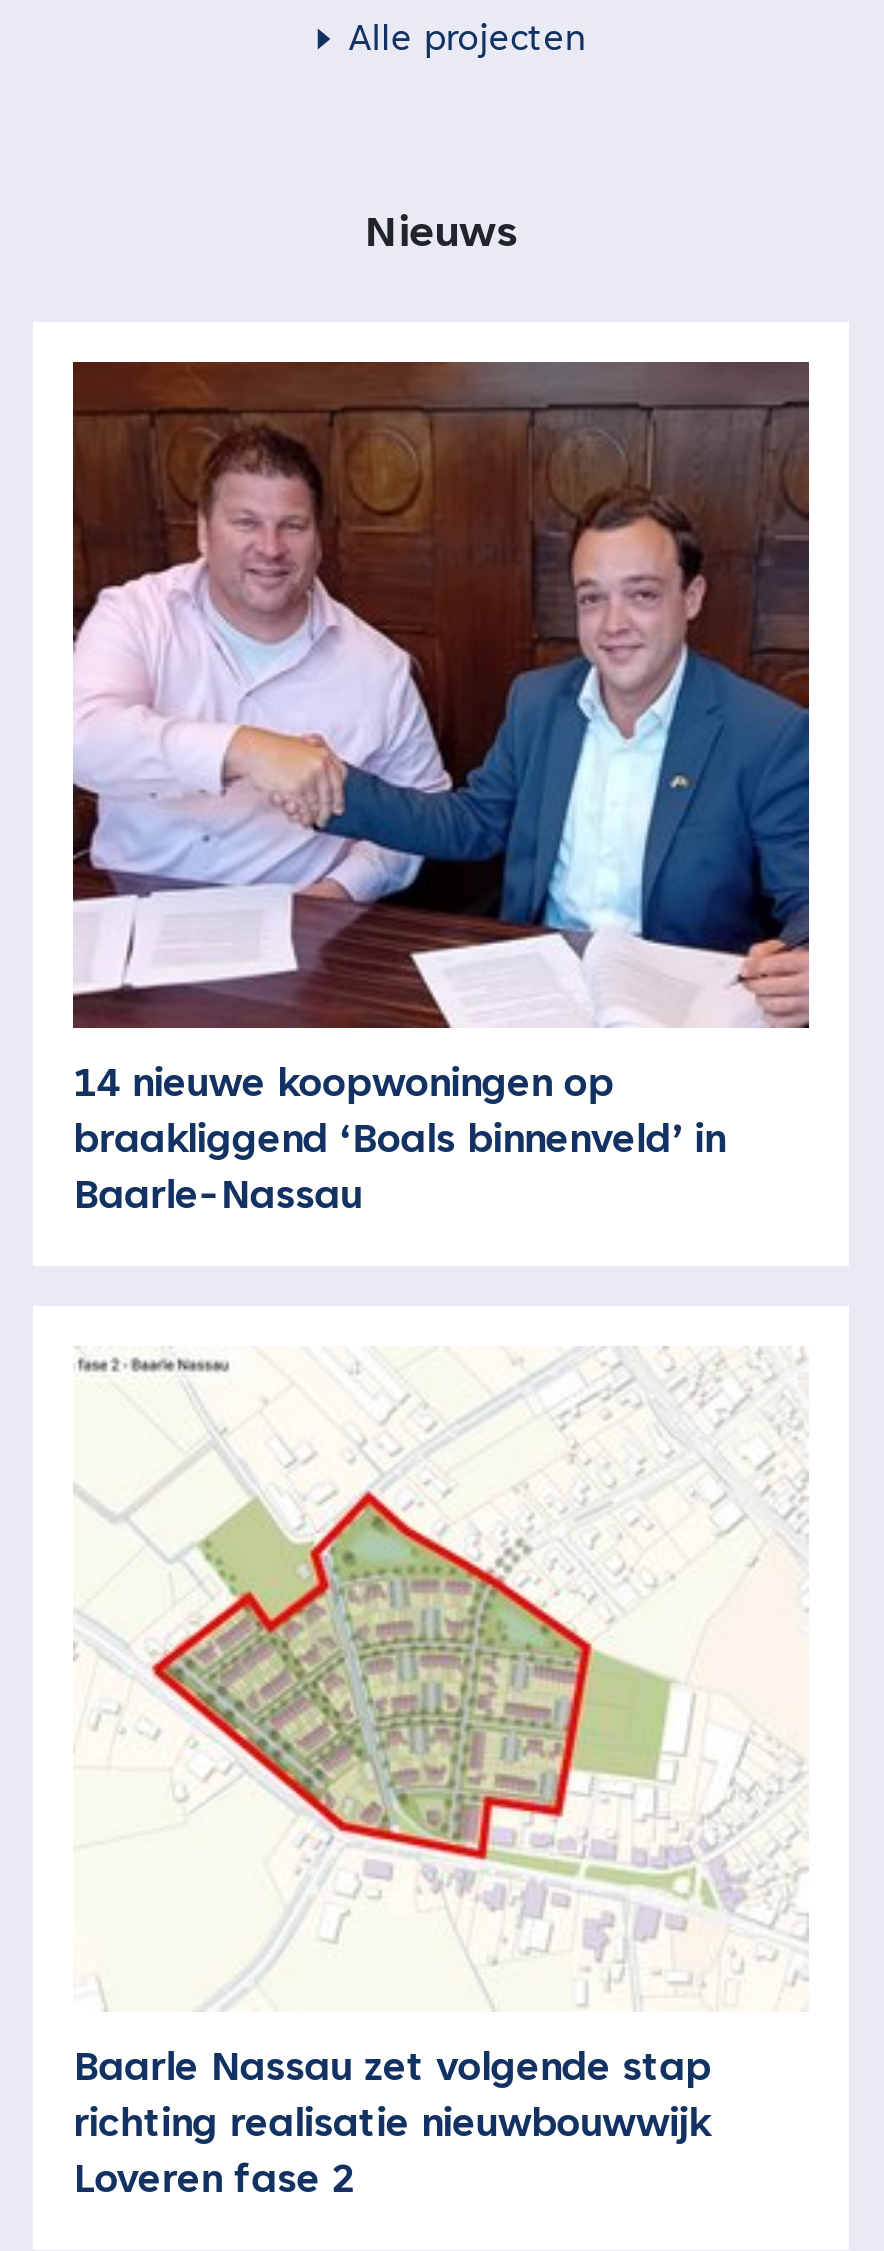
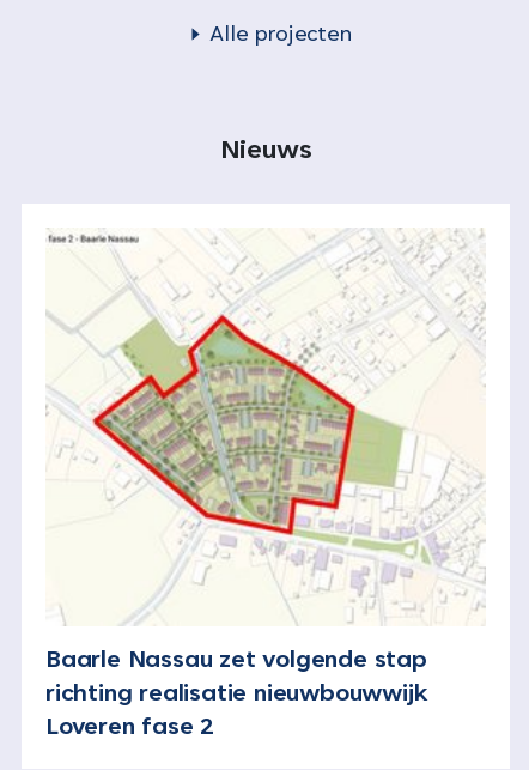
[71,360,811,1218] [image] | 14 nieuwe koopwoningen op | braakliggend ‘Boals binnenveld’ in | Baarle-Nassau -> none

